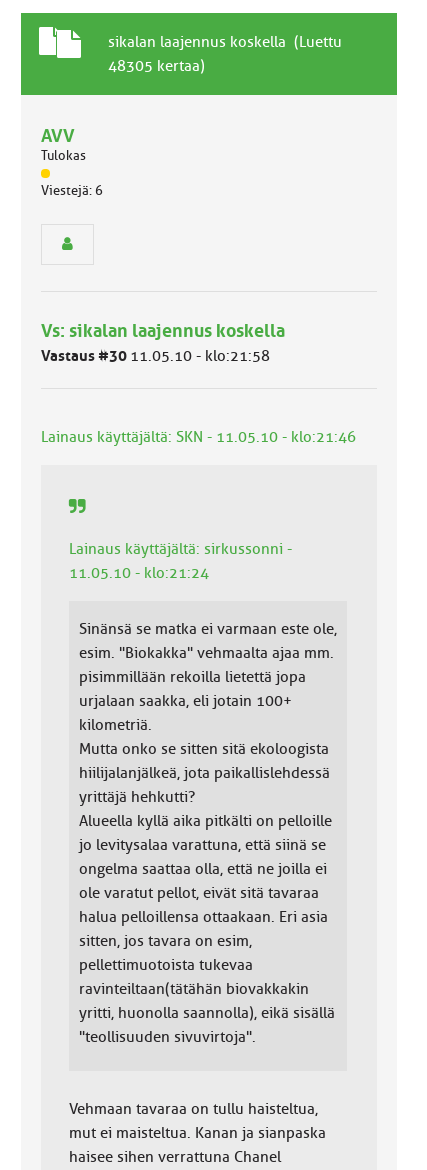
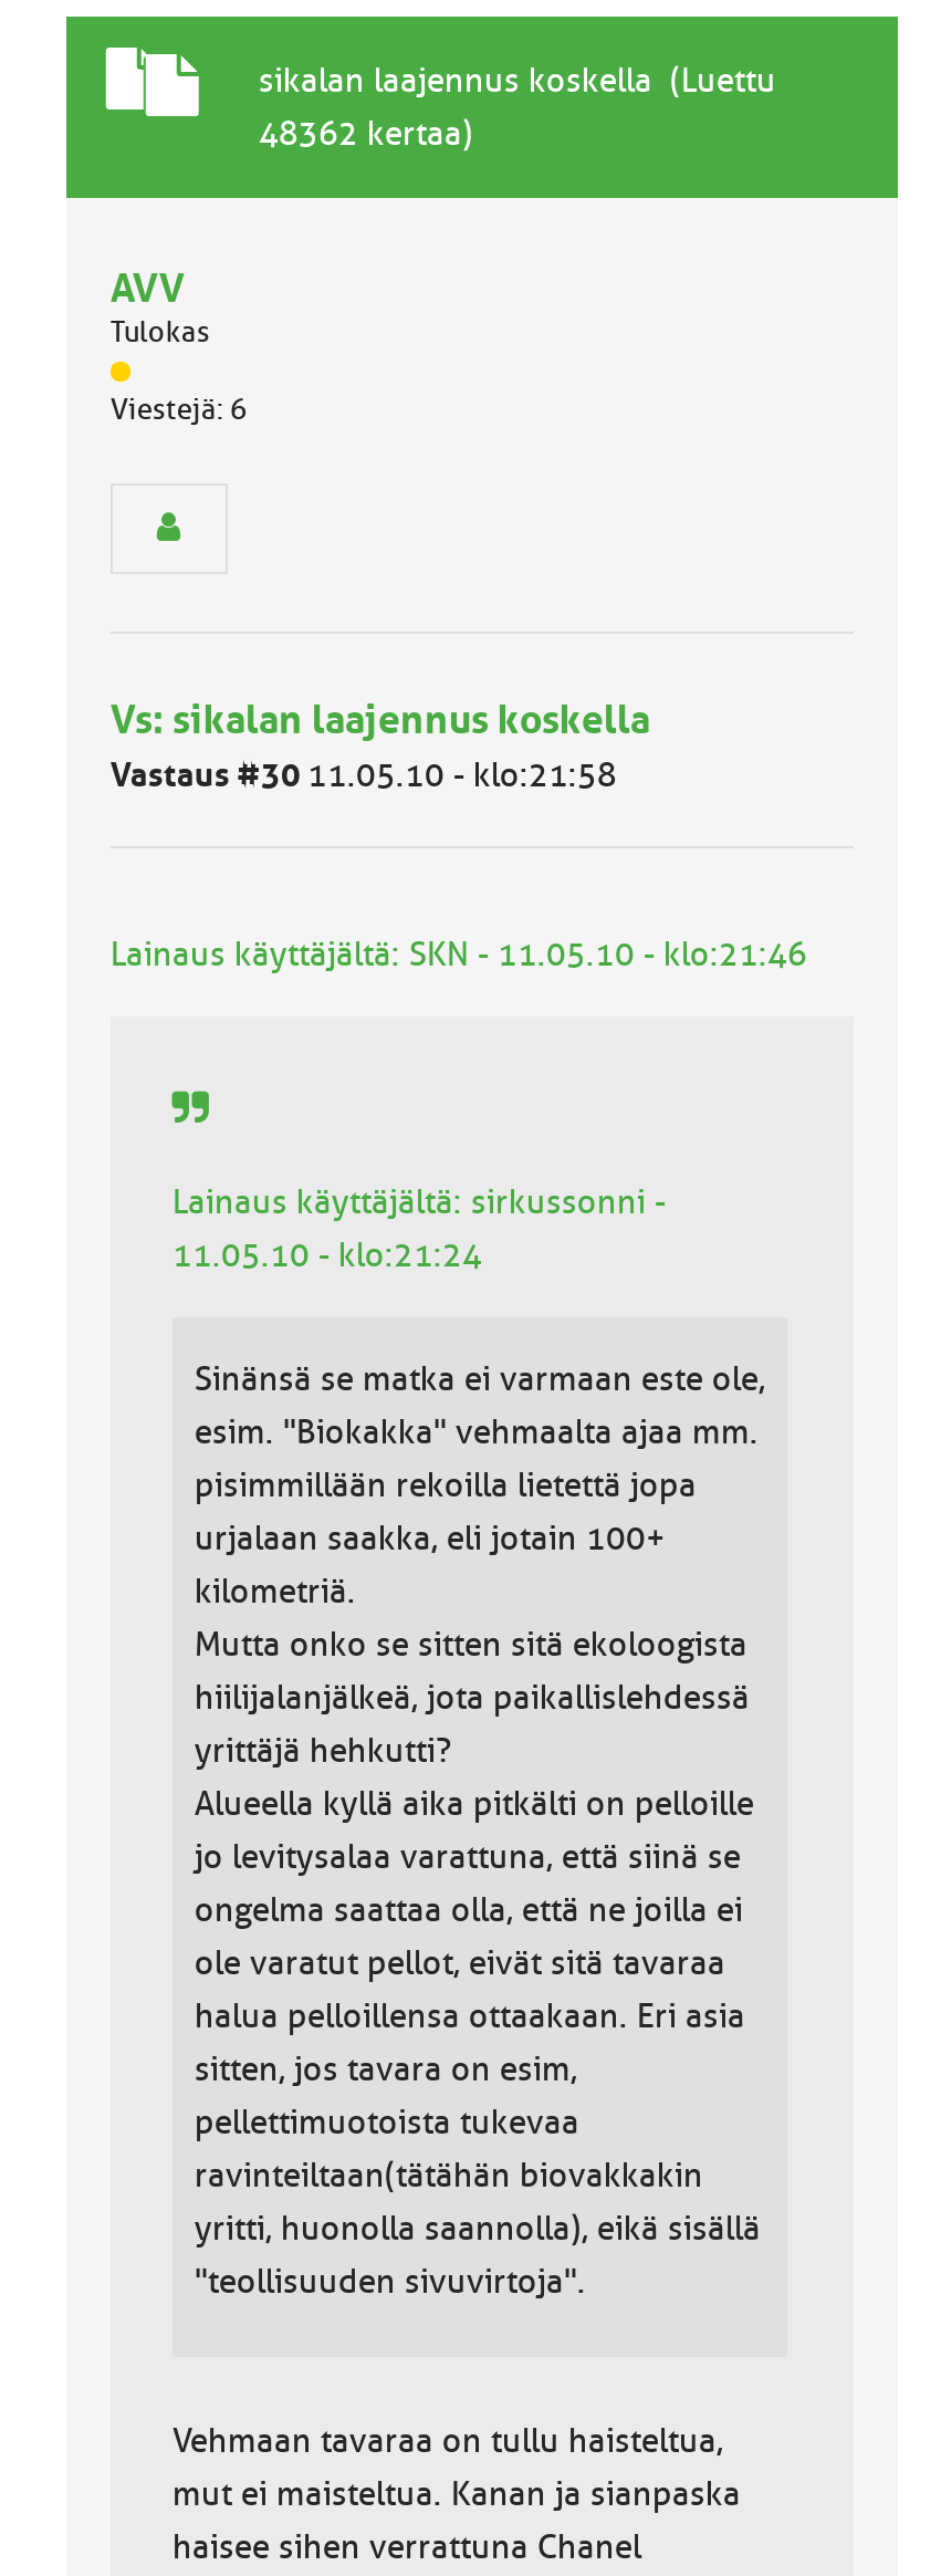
[108,57,205,75] 48305 kertaa) -> [259,114,473,154] 48362 kertaa)

